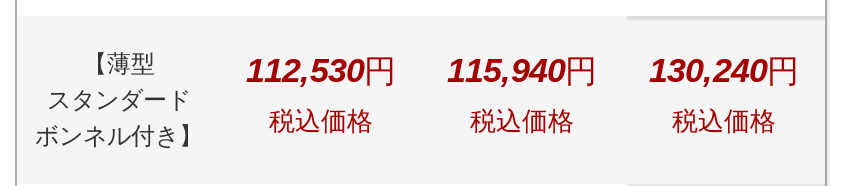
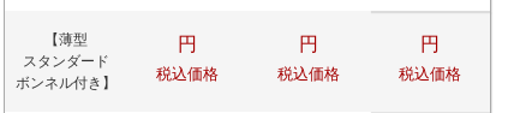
[246,52,396,90] 112,530円 -> [178,34,197,54] 円
[447,52,597,90] 115,940円 -> [298,34,318,54] 円
[649,52,799,90] 130,240円 -> [420,34,439,54] 円

